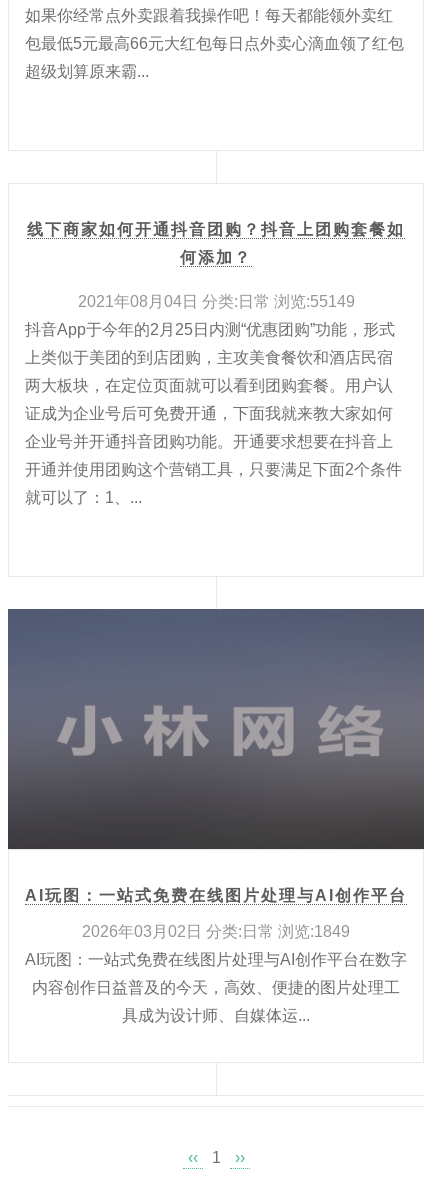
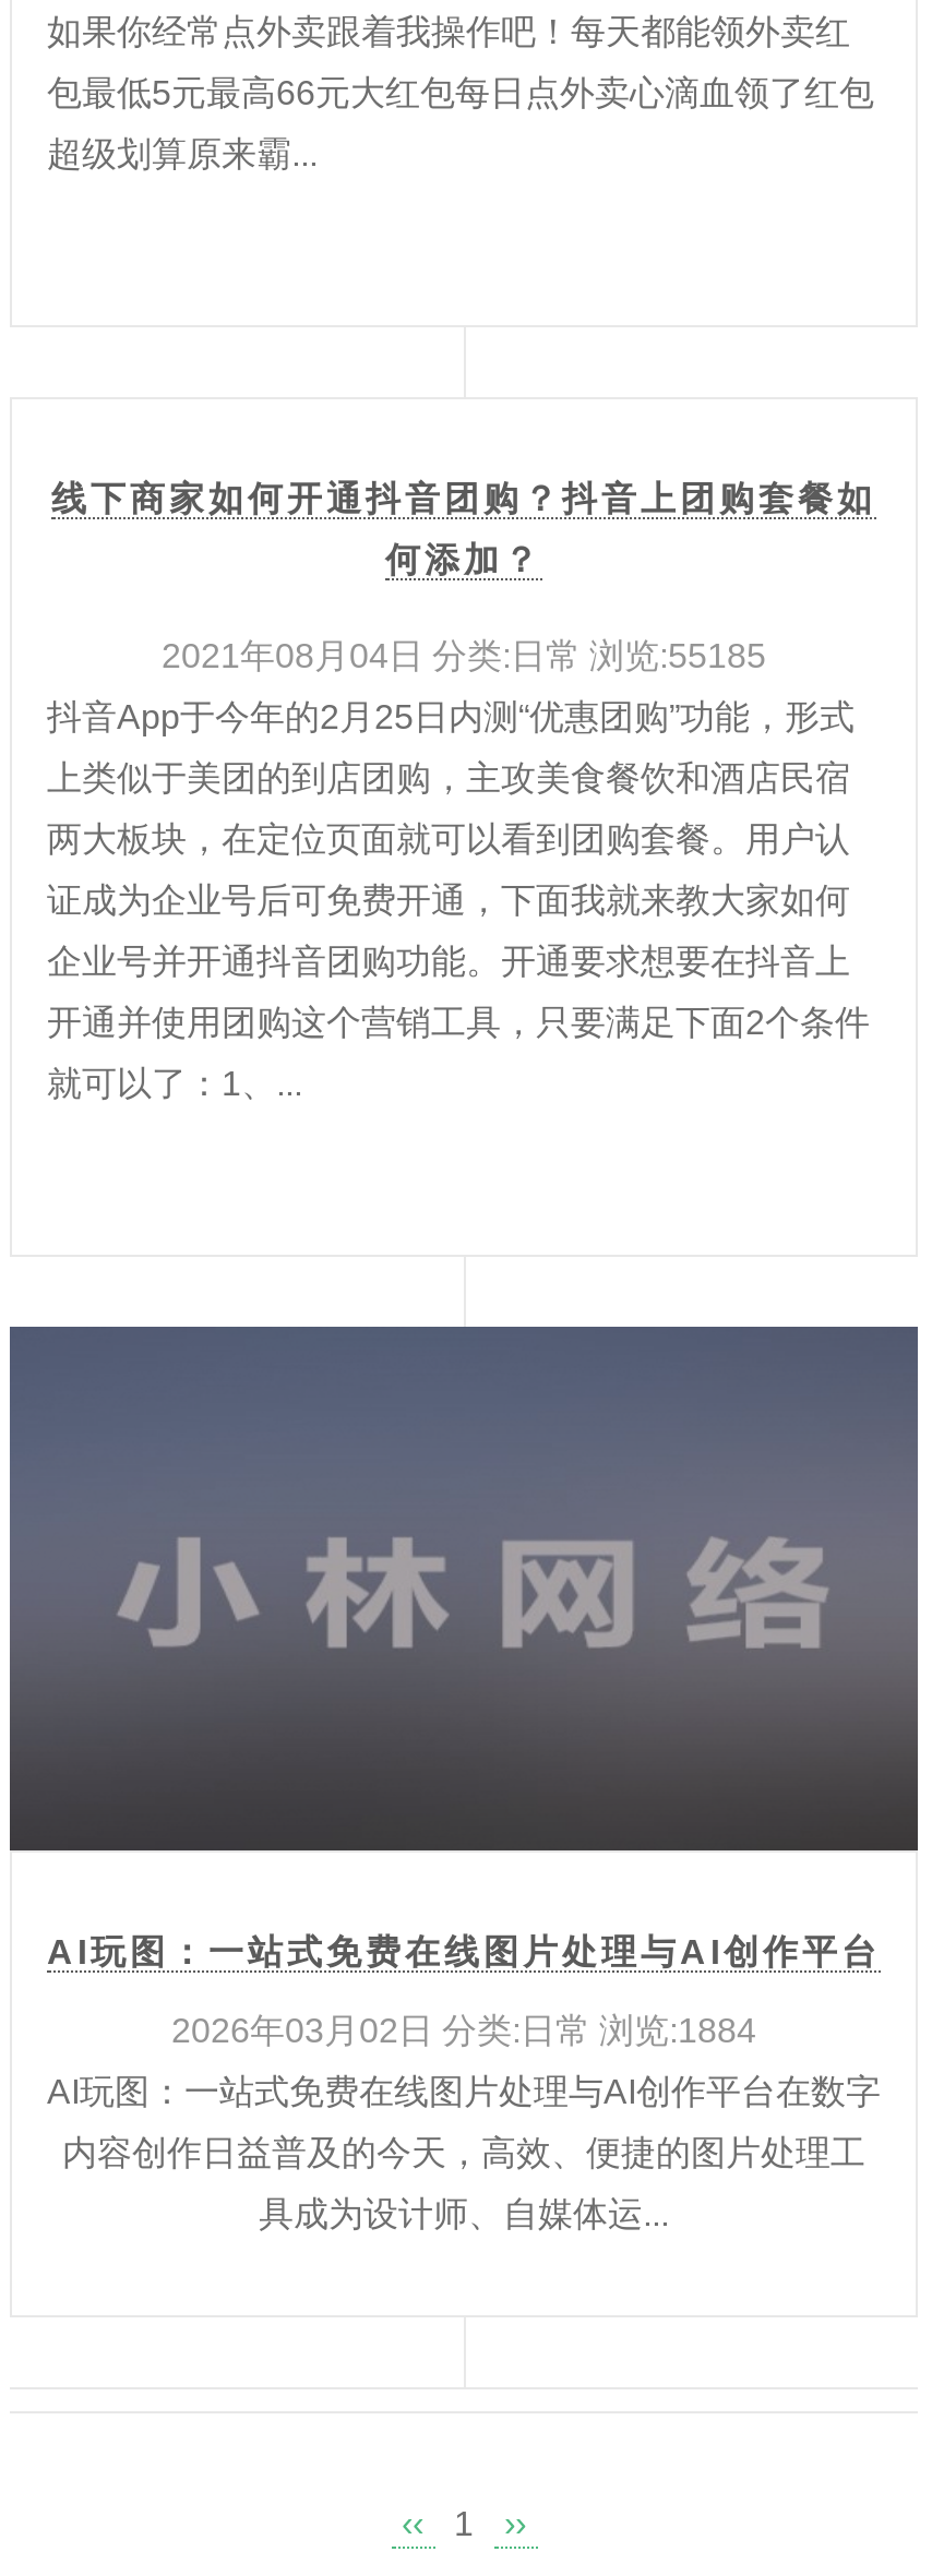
[77,293,354,310] 2021年08月04日 分类:日常 浏览:55149 -> [162,638,766,675] 2021年08月04日 分类:日常 浏览:55185
[82,923,350,940] 2026年03月02日 分类:日常 浏览:1849 -> [171,2013,756,2050] 2026年03月02日 分类:日常 浏览:1884

